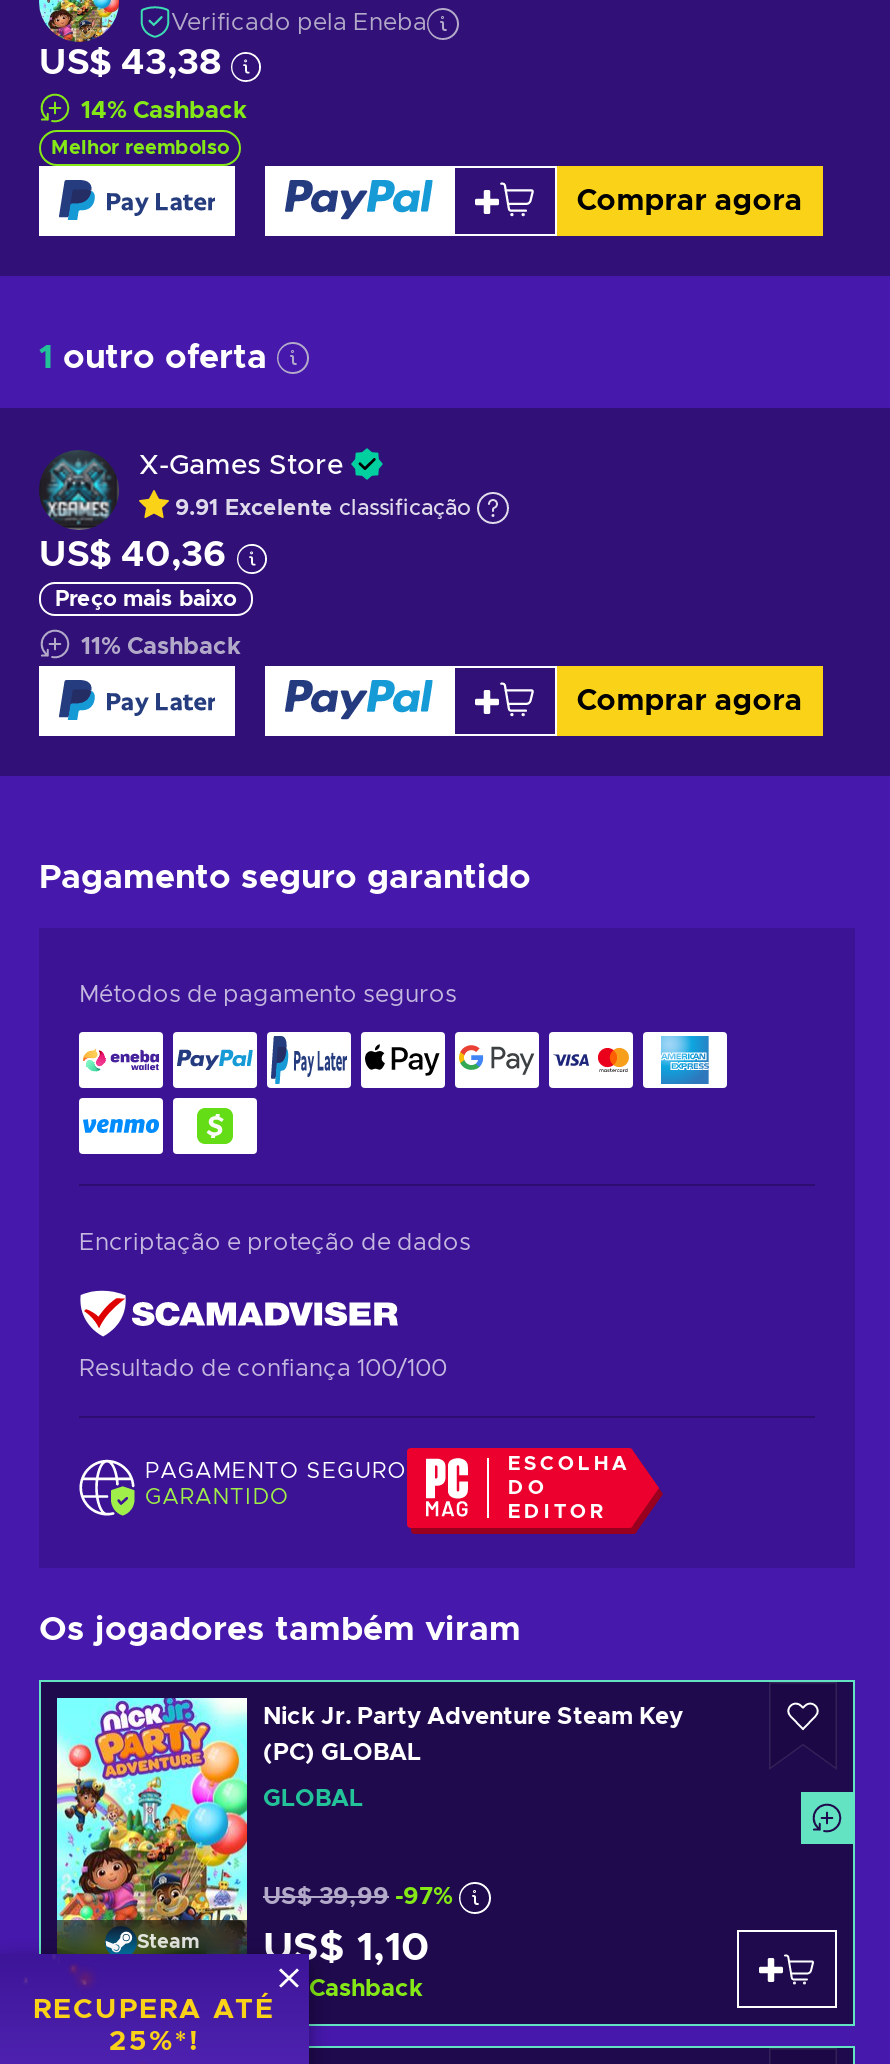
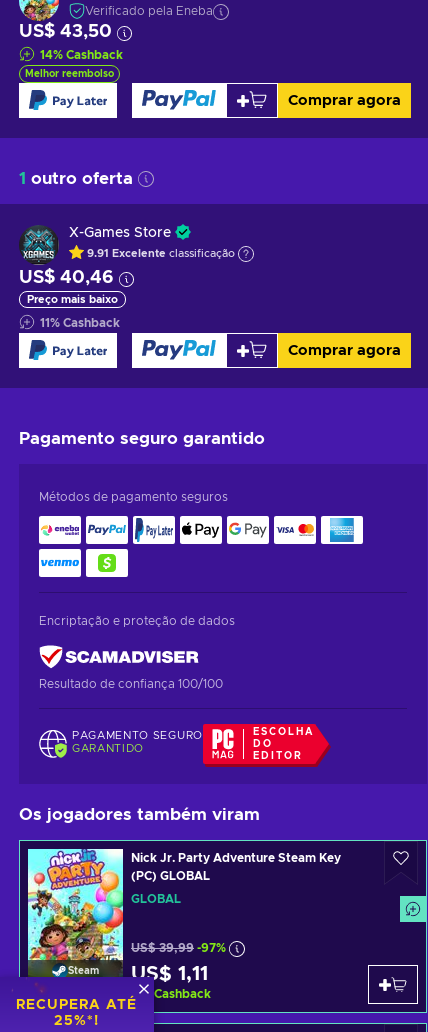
[39,45,221,81] US$ 43,38 -> [19,23,112,41] US$ 43,50
[39,537,227,573] US$ 40,36 -> [19,269,114,287] US$ 40,46
[263,1927,429,1967] US$ 1,10 -> [131,964,208,984] US$ 1,11

